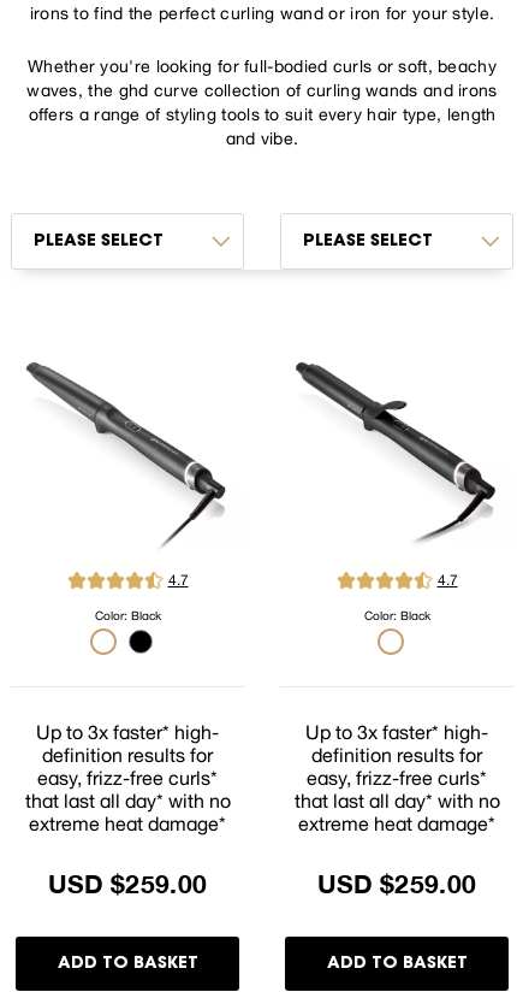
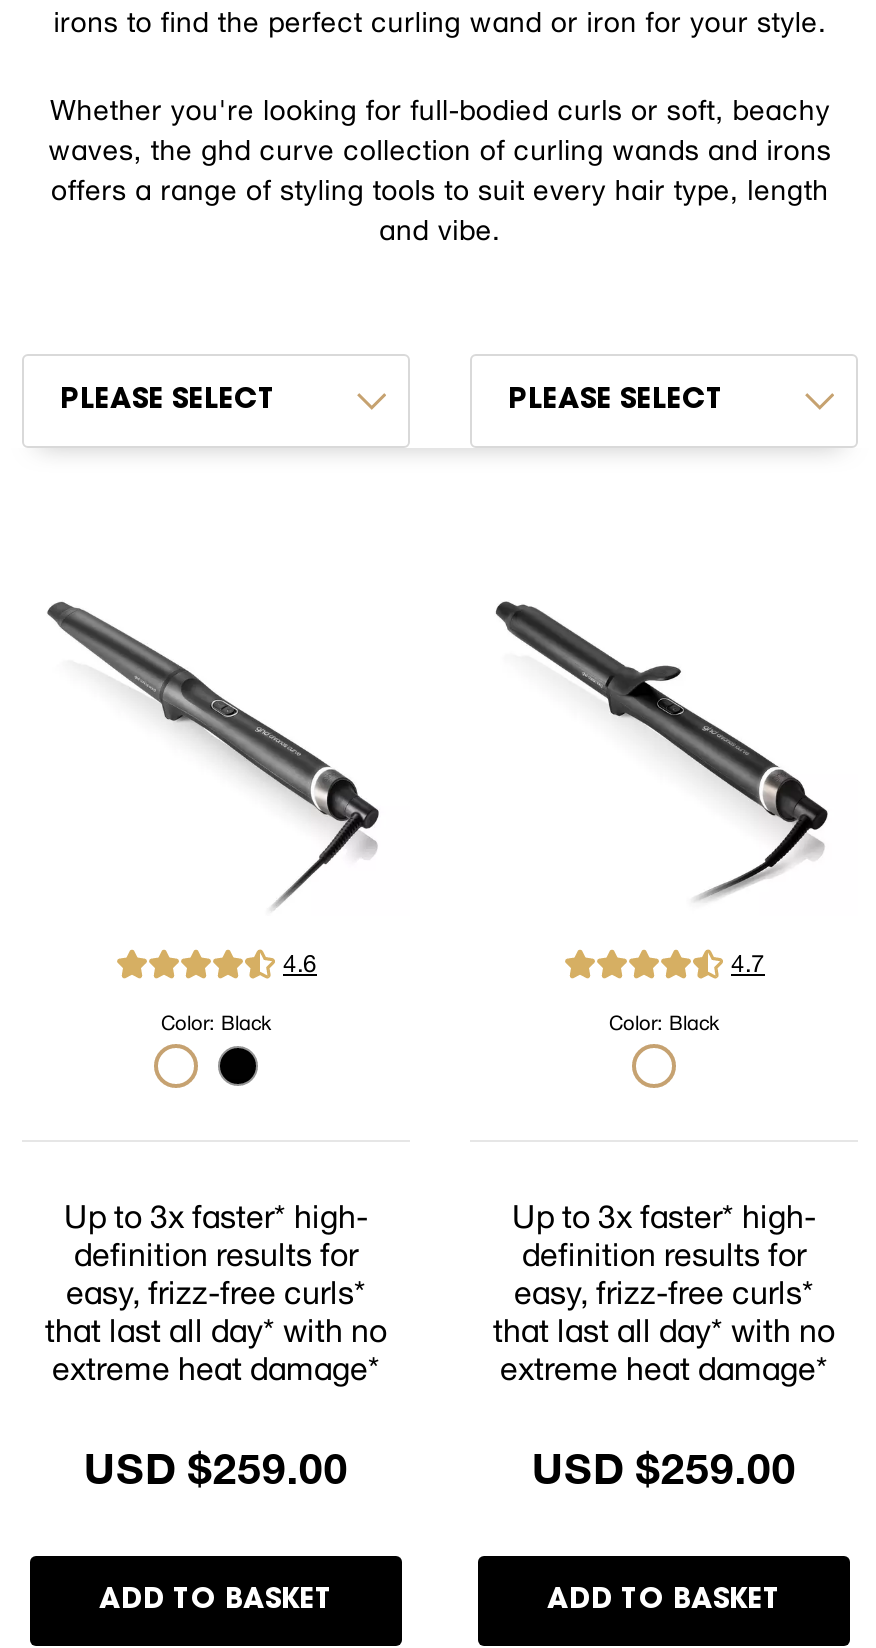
[168,571,188,588] 4.7 -> [283,949,317,977] 4.6

